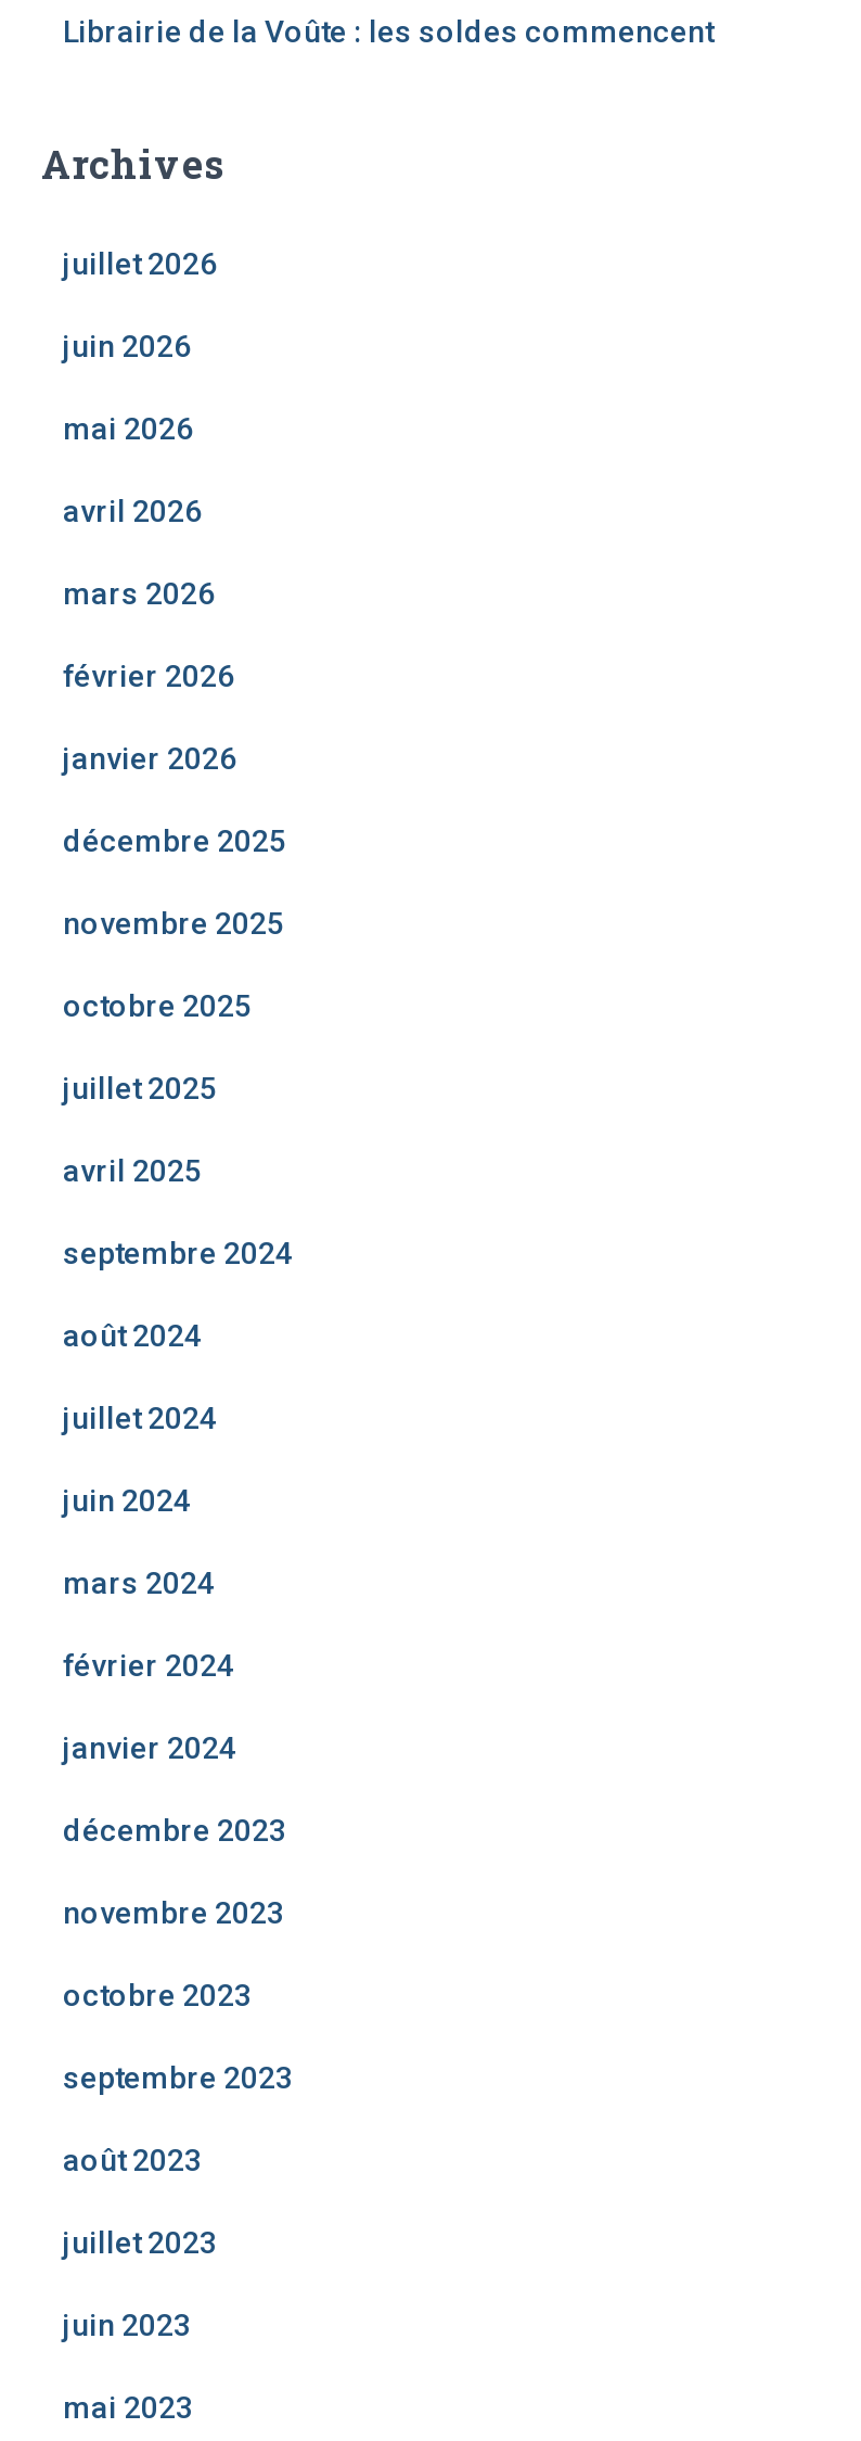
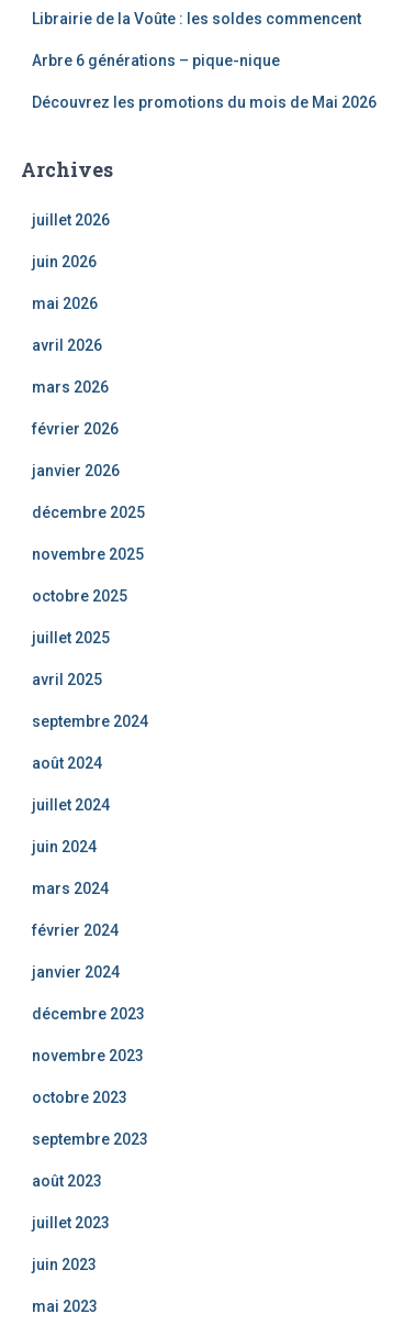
none -> [32,51,377,111] Arbre 6 générations – pique-nique | Découvrez les promotions du mois de Mai 2026

